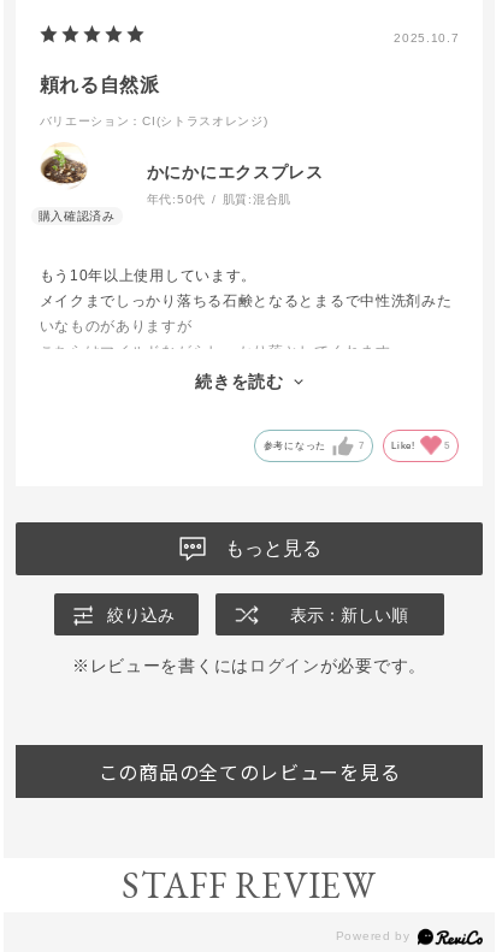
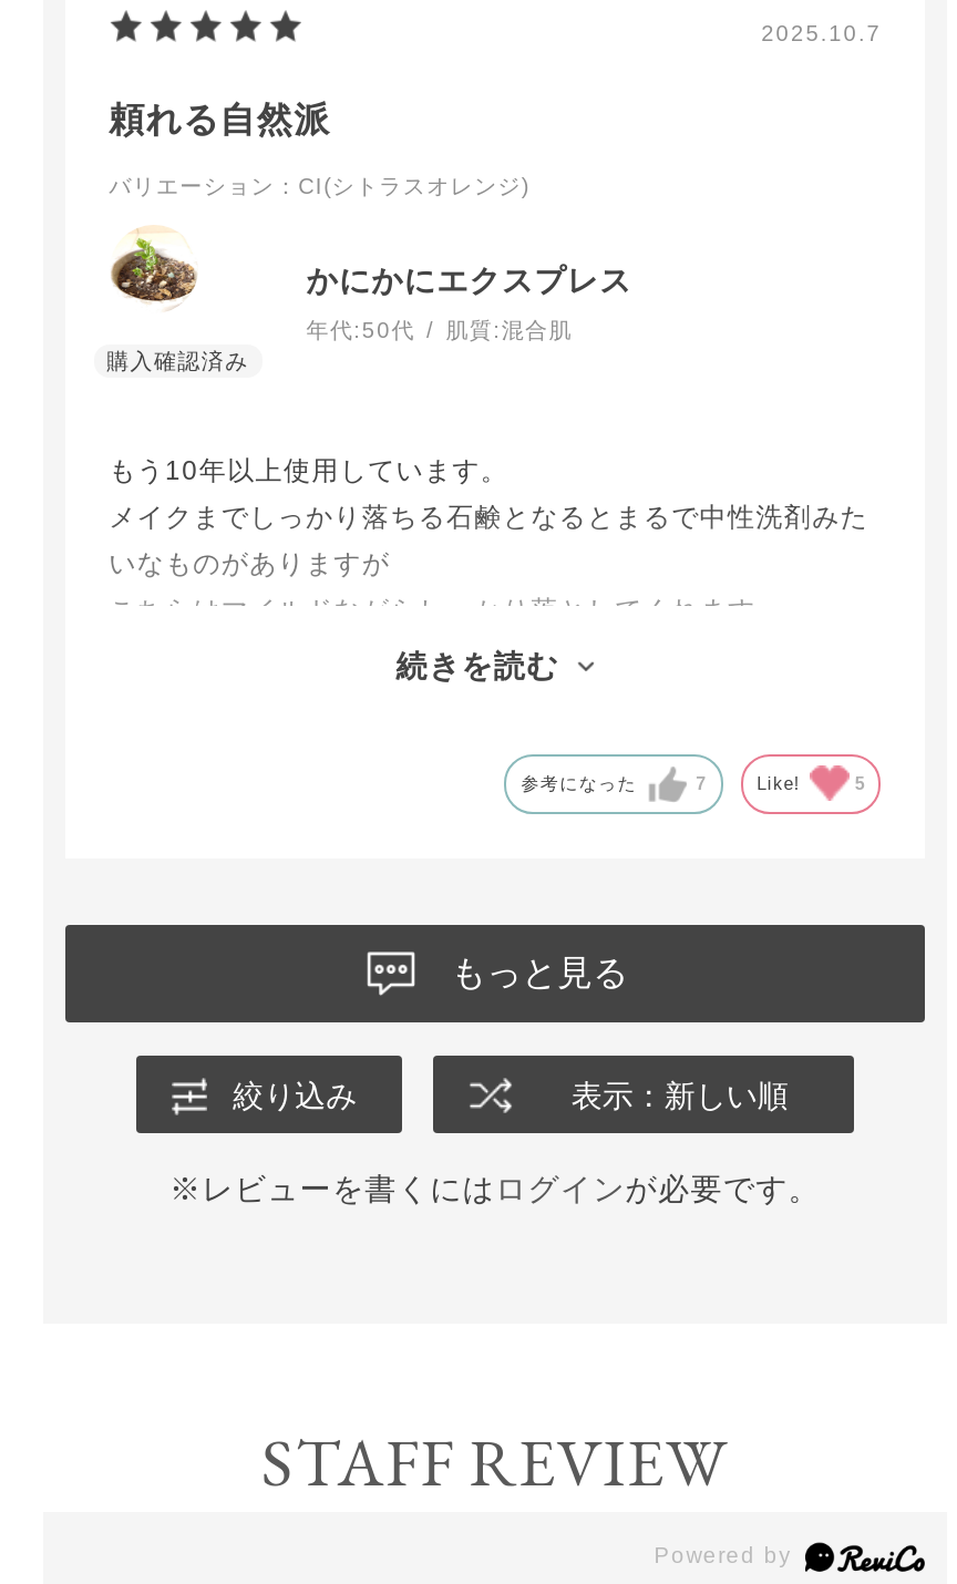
[98,756,400,785] この商品の全てのレビューを見る -> none

